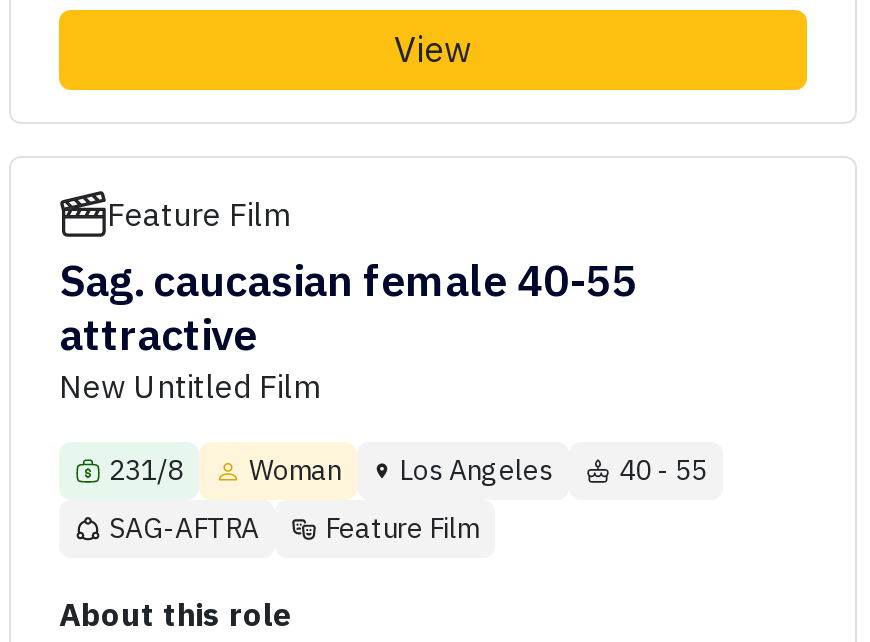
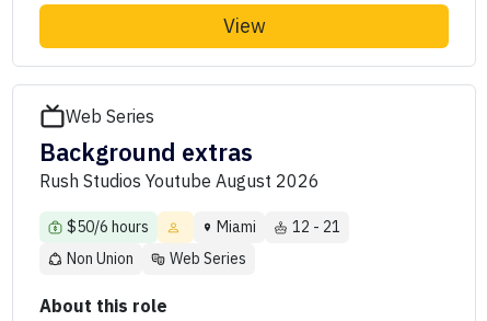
[59,194,637,406] Feature Film | Sag. caucasian female 40-55 | attractive | New Untitled Film -> [39,105,320,192] Web Series | Background extras | Rush Studios Youtube August 2026
[109,452,707,488] 231/8 | Woman | Los Angeles | 40 - 55 -> [67,217,340,237] $50/6 hours | Miami | 12 - 21
[109,510,479,546] SAG-AFTRA | Feature Film -> [67,249,246,269] Non Union | Web Series

